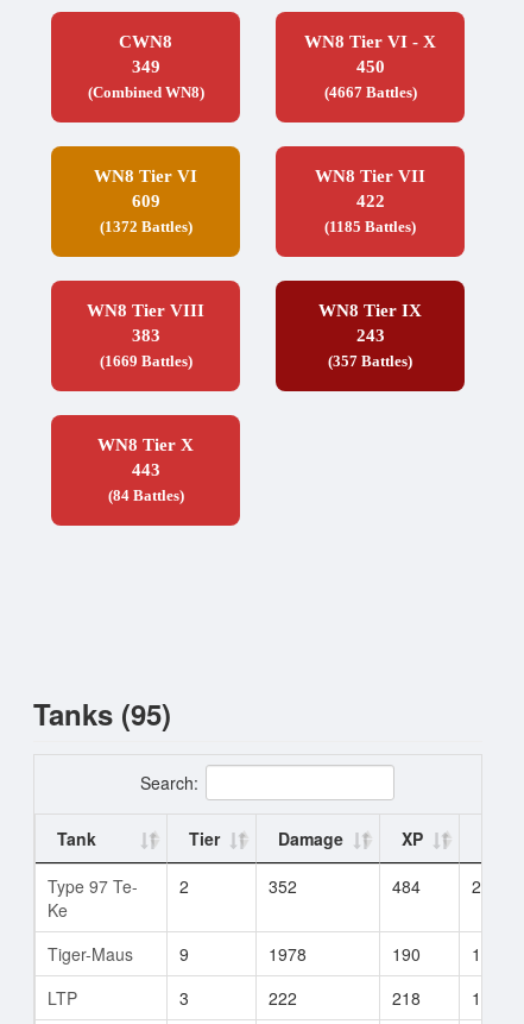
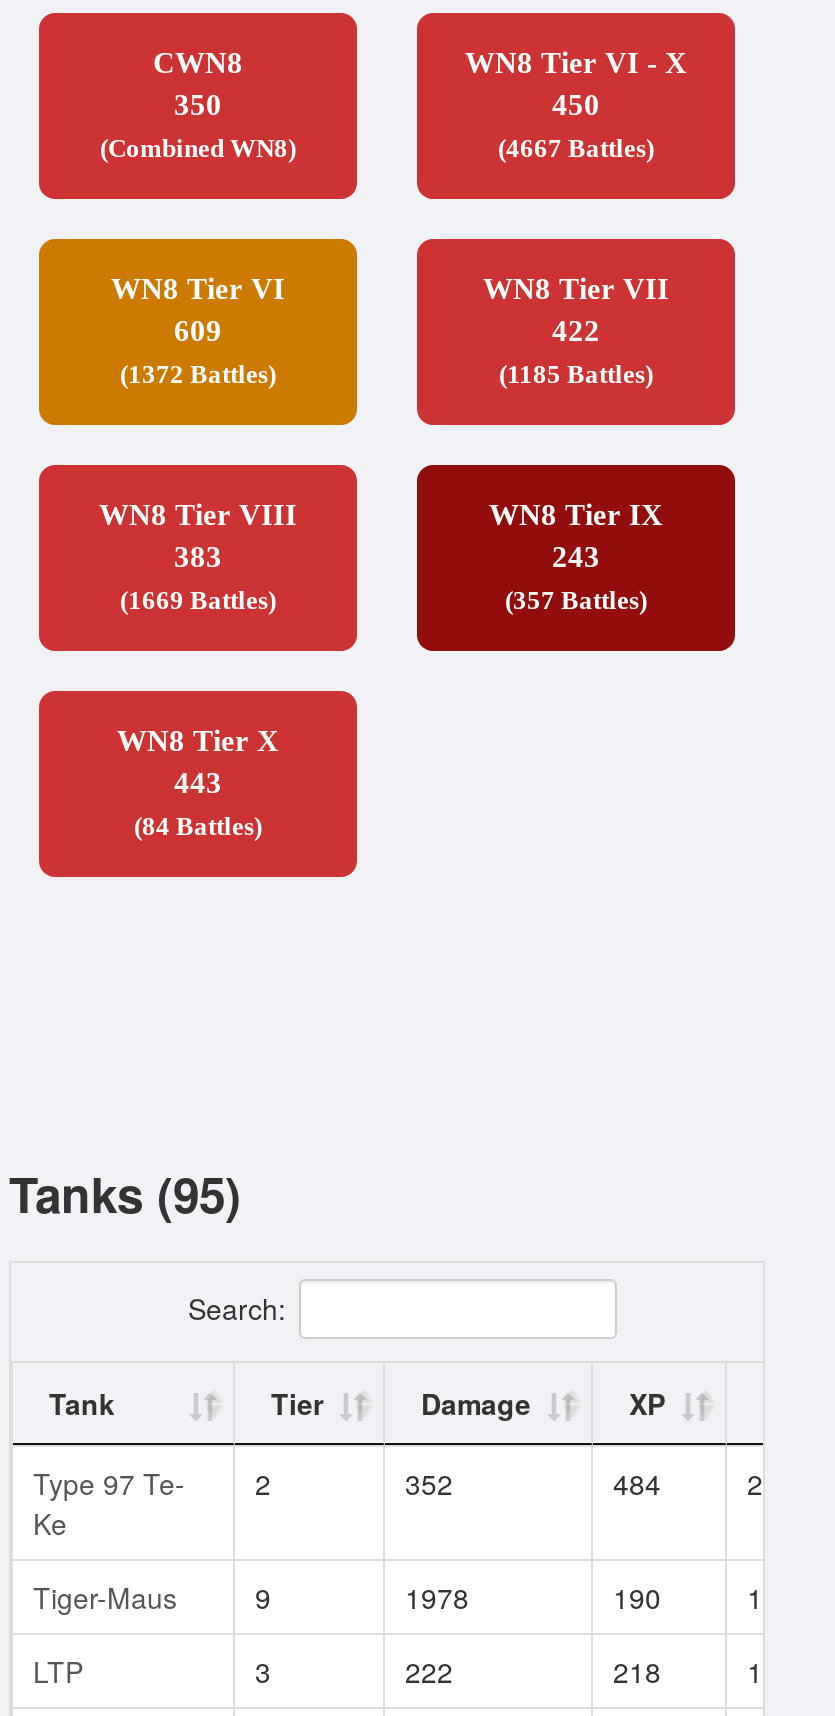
[131,57,160,76] 349 -> [174,89,222,121] 350

